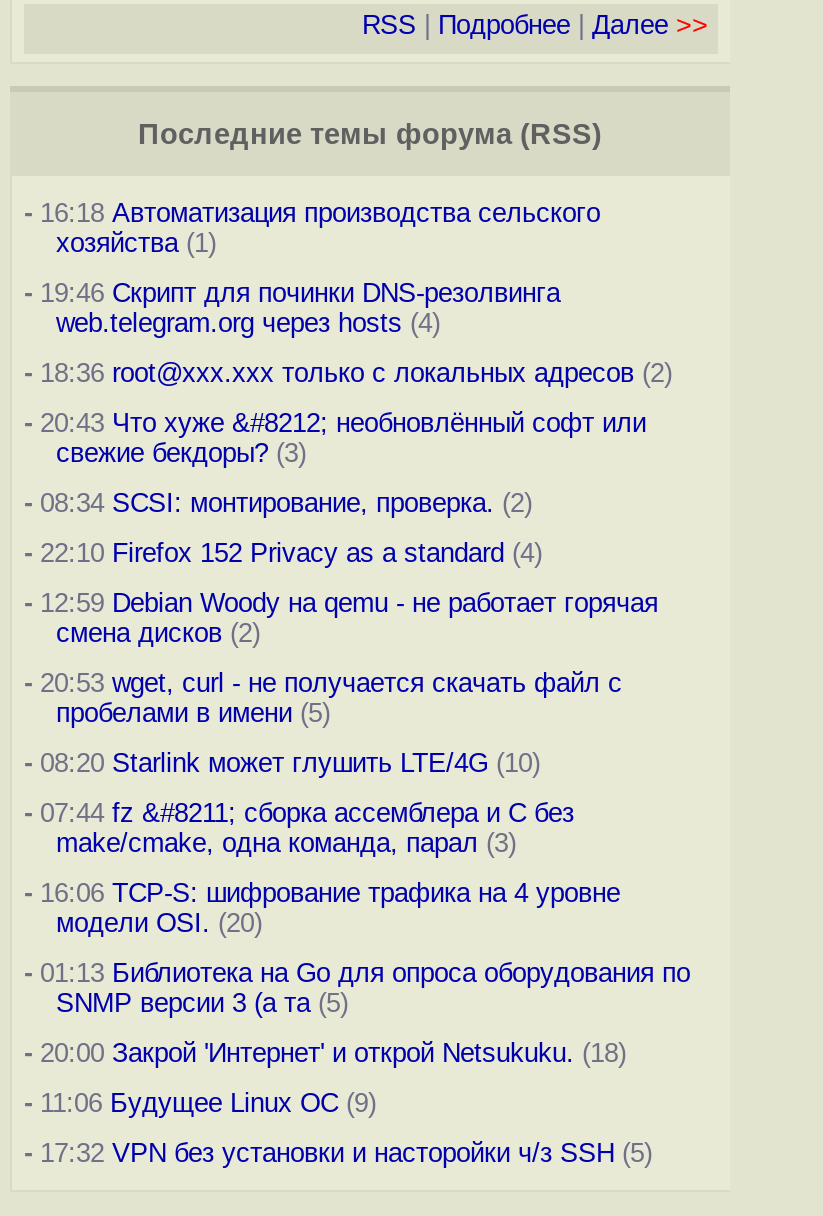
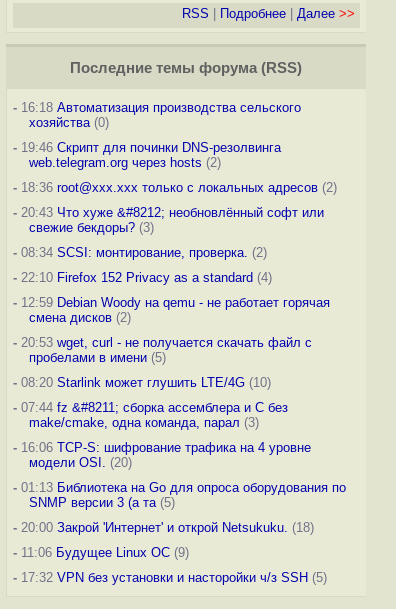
[56,228,216,258] хозяйства (1) -> [29,115,109,130] хозяйства (0)
[56,308,440,338] web.telegram.org через hosts (4) -> [29,155,221,170] web.telegram.org через hosts (2)

